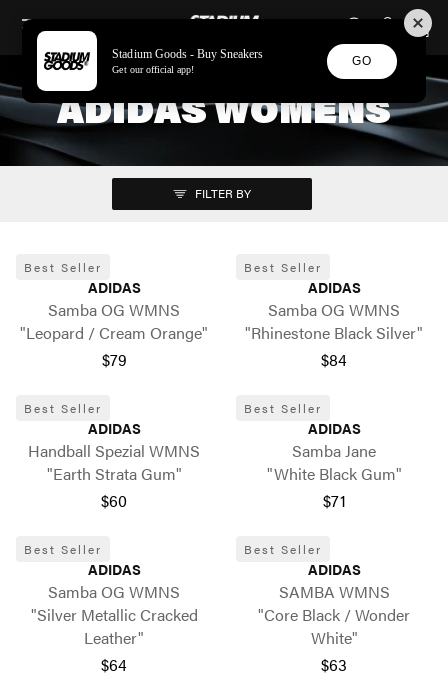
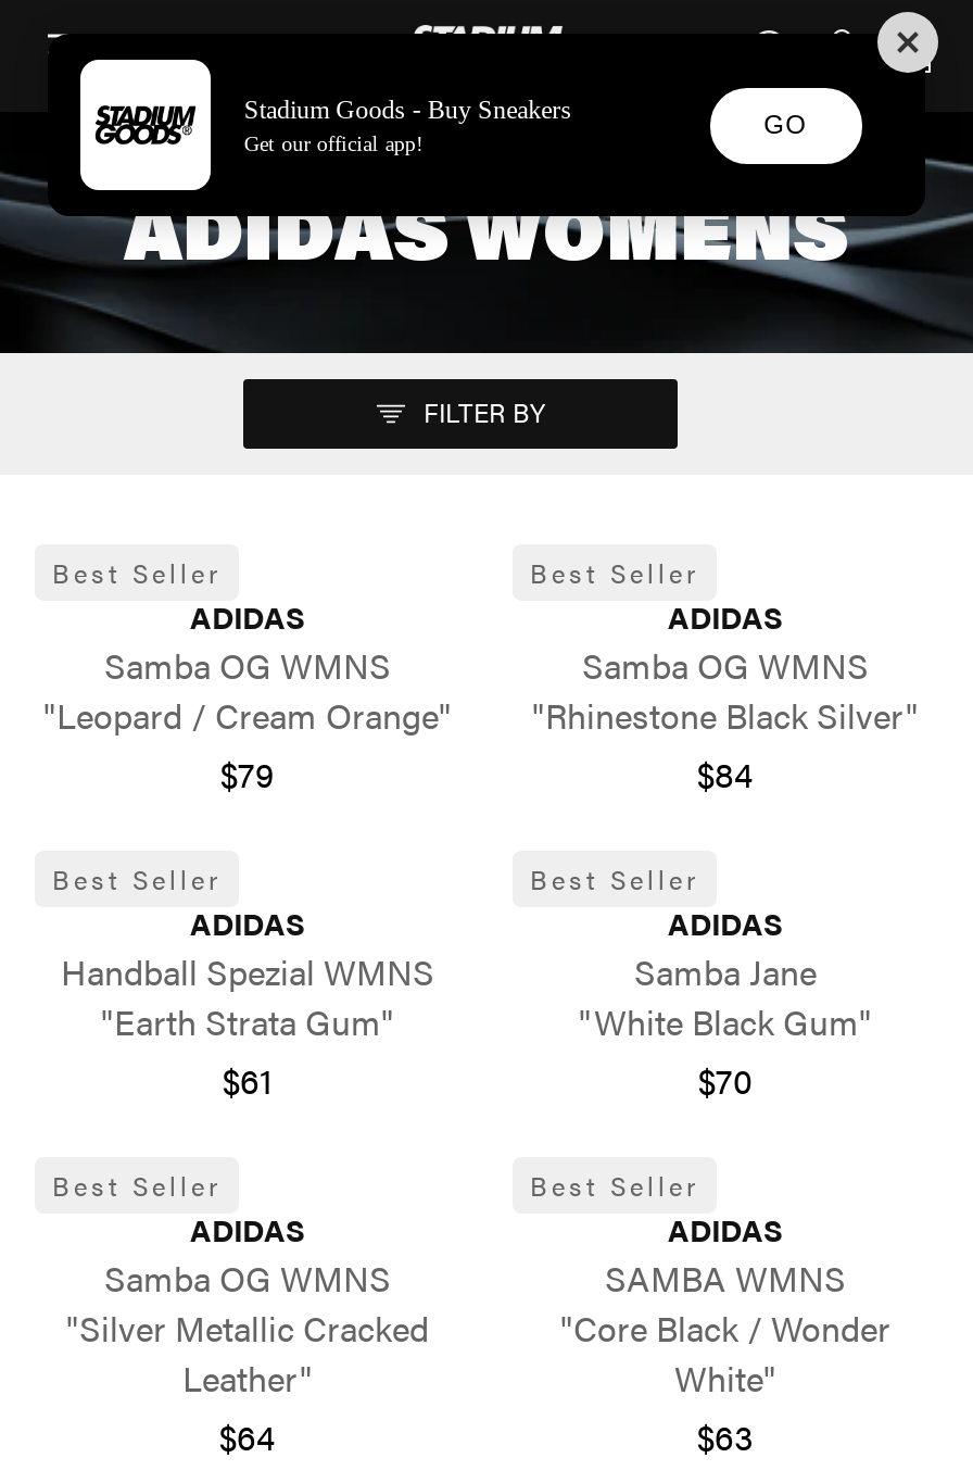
[101,489,127,512] $60 -> [223,1055,273,1105] $61
[322,489,345,512] $71 -> [698,1055,753,1105] $70

